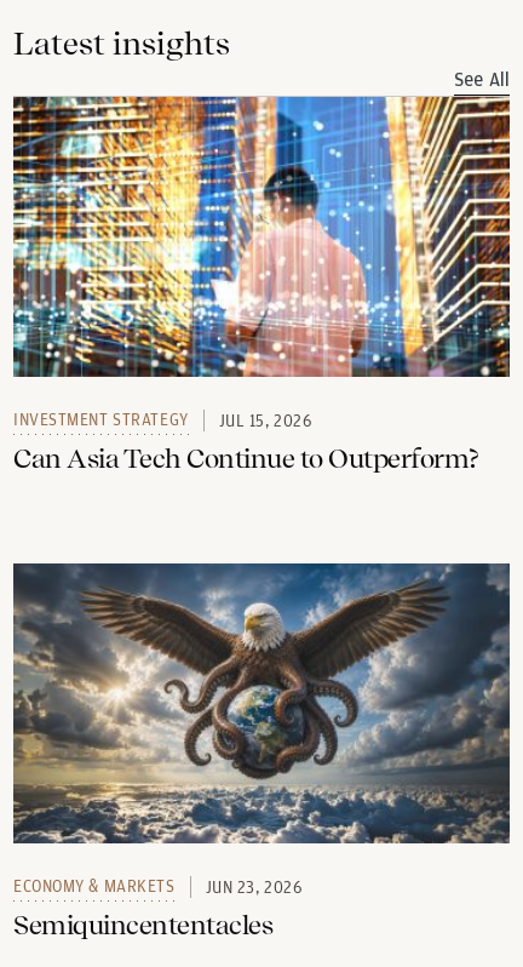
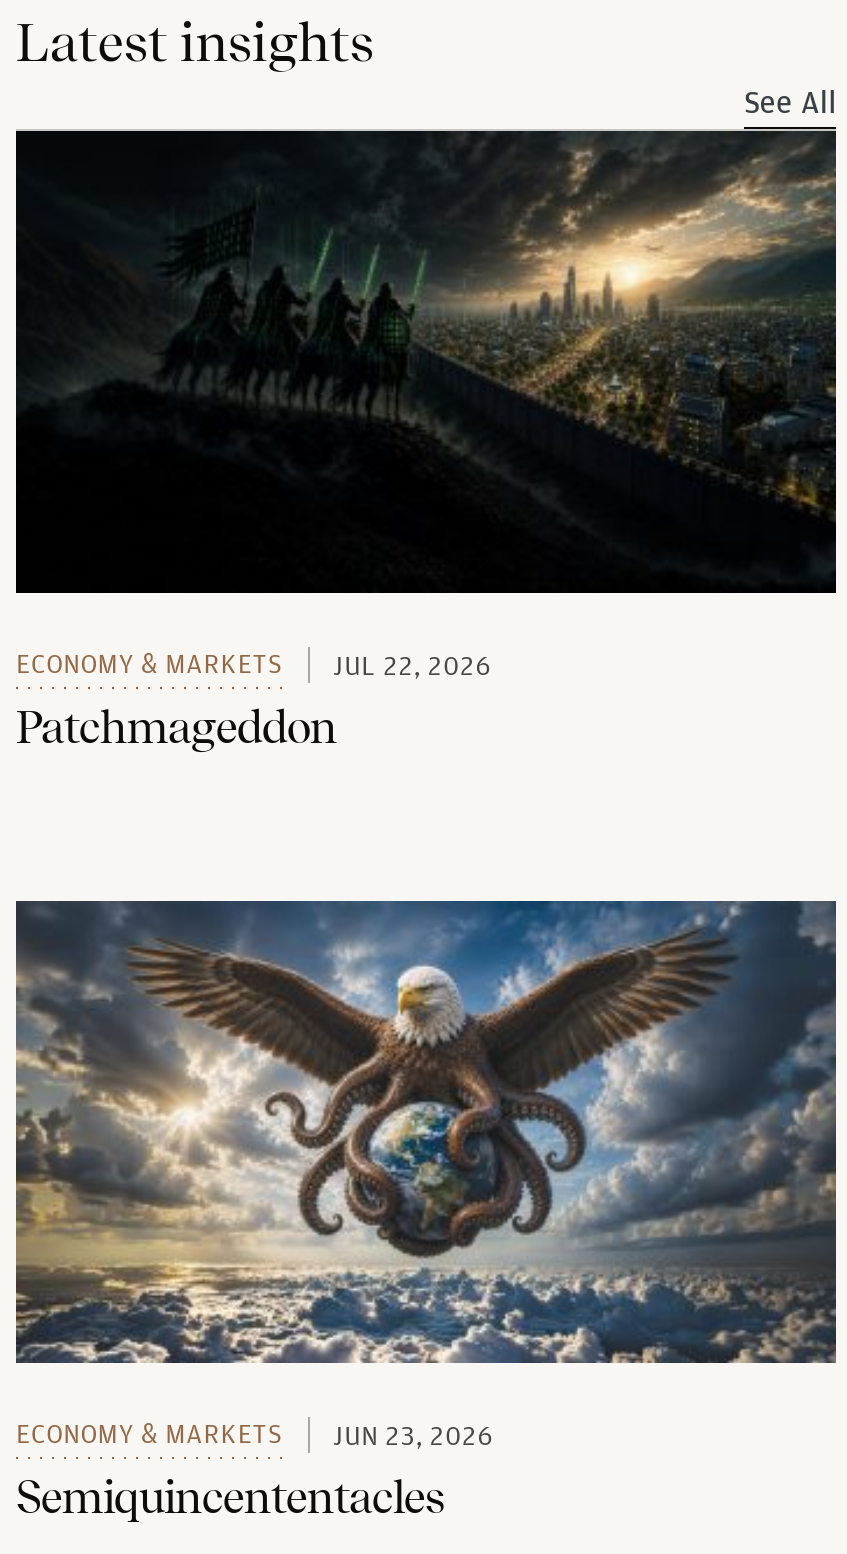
[12,96,511,474] [image] | INVESTMENT STRATEGY | JUL 15, 2026 | Can Asia Tech Continue to Outperform? -> [14,129,838,753] [image] | ECONOMY & MARKETS | JUL 22, 2026 | Patchmageddon

